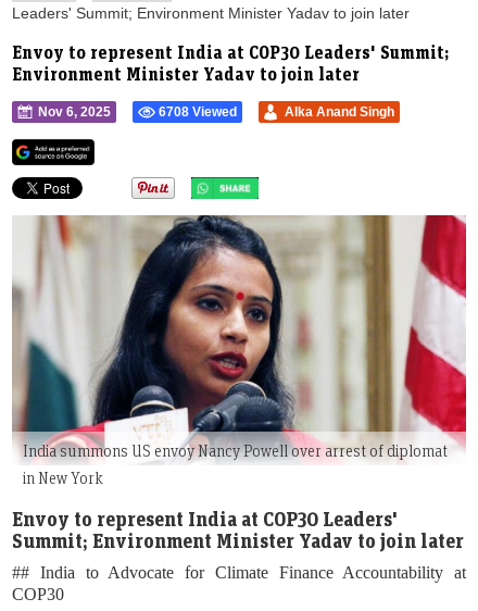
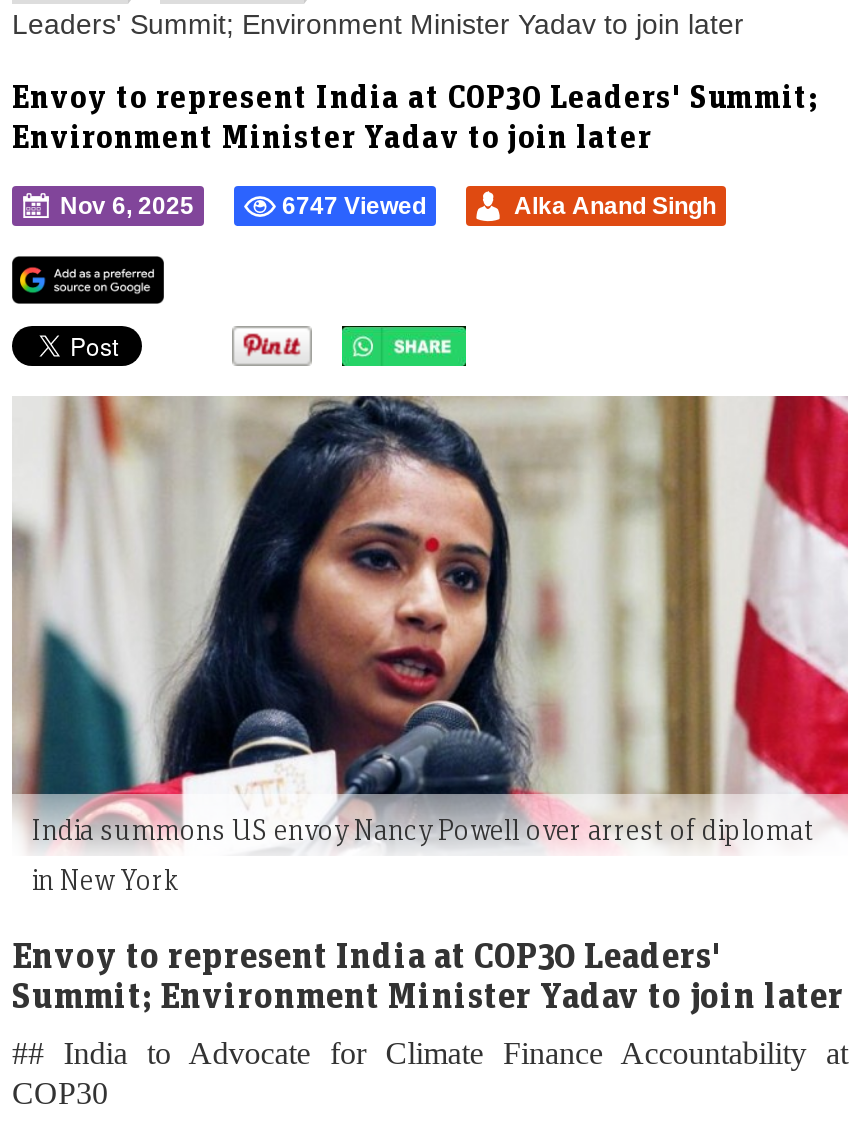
[159,104,237,120] 6708 Viewed -> [282,192,426,220] 6747 Viewed

